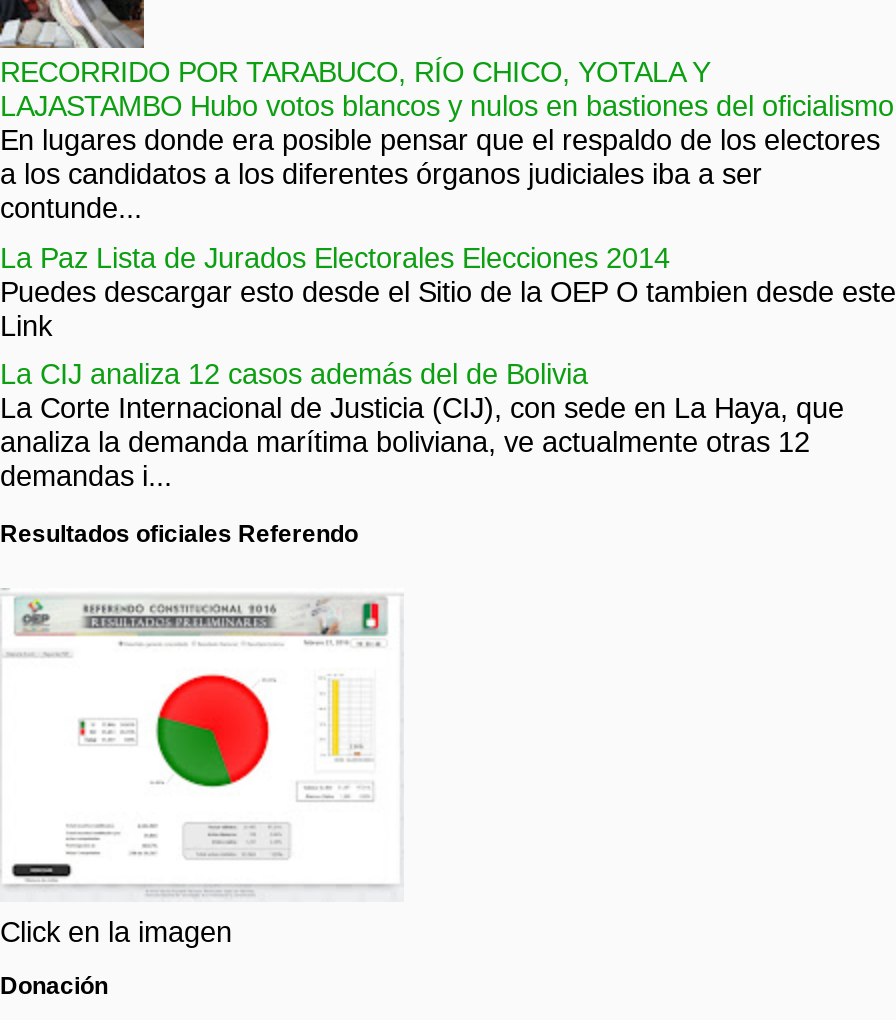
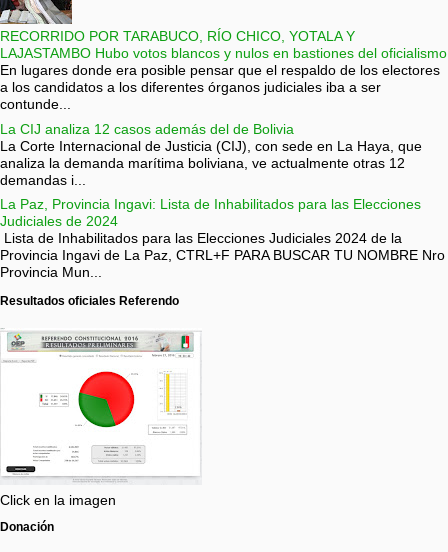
[0,241,896,341] La Paz Lista de Jurados Electorales Elecciones 2014 | Puedes descargar esto desde el Sitio de la OEP O tambien desde este | Link -> none
moved [0,358,844,492] -> [0,121,422,188]: La CIJ analiza 12 casos además del de Bolivia | La Corte Internacional de Justicia (CIJ), con sede en La Haya, que | analiza la demanda marítima boliviana, ve actualmente otras 12 | demandas i...
none -> [0,196,445,280] La Paz, Provincia Ingavi: Lista de Inhabilitados para las Elecciones | Judiciales de 2024 | Lista de Inhabilitados para las Elecciones Judiciales 2024 de la | Provincia Ingavi de La Paz, CTRL+F PARA BUSCAR TU NOMBRE Nro | Provincia Mun...

